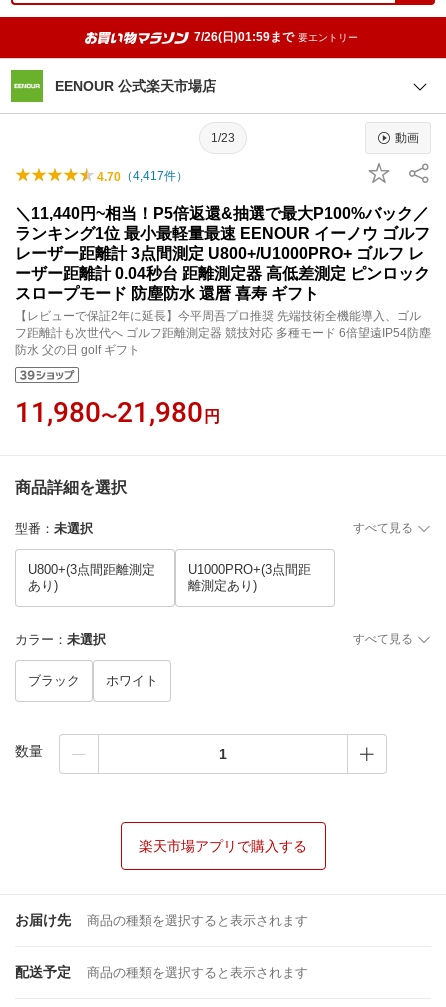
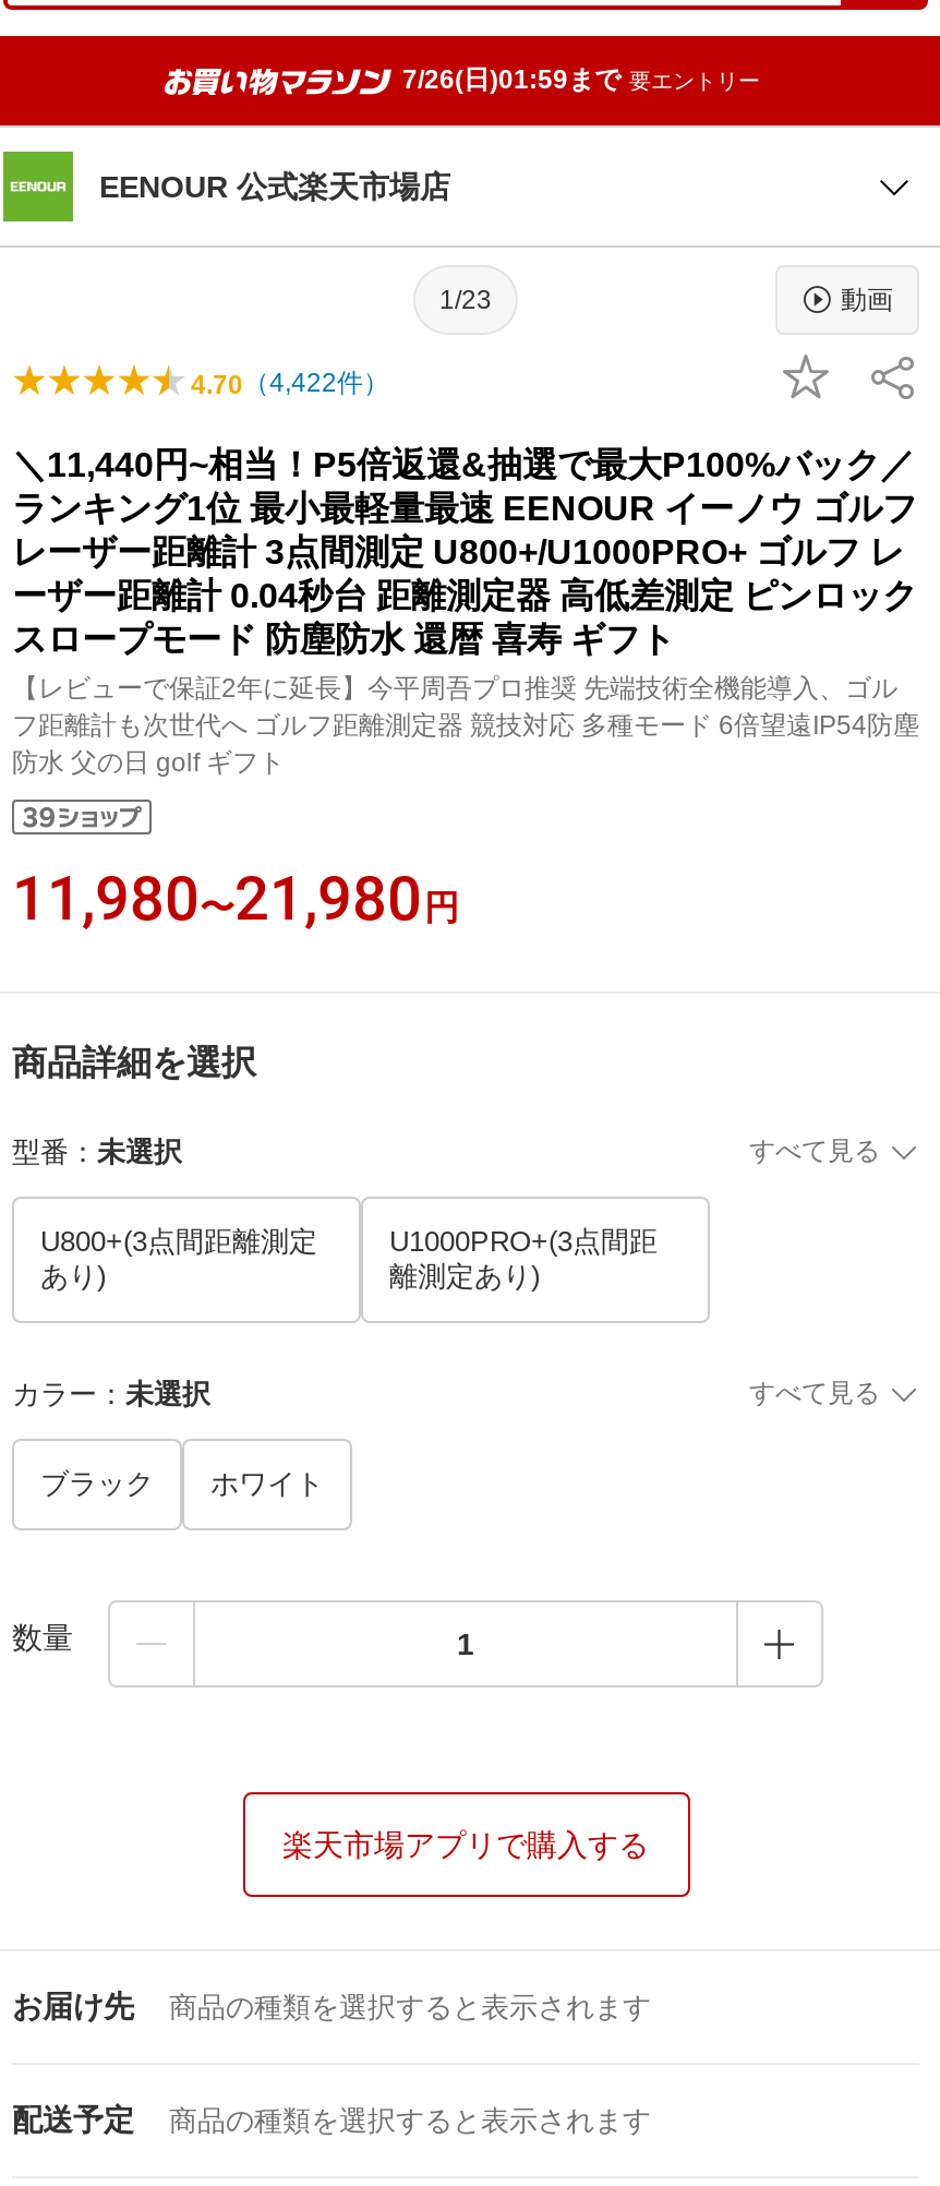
[97,169,188,184] 4.70（4,417件） -> [191,368,389,400] 4.70（4,422件）

